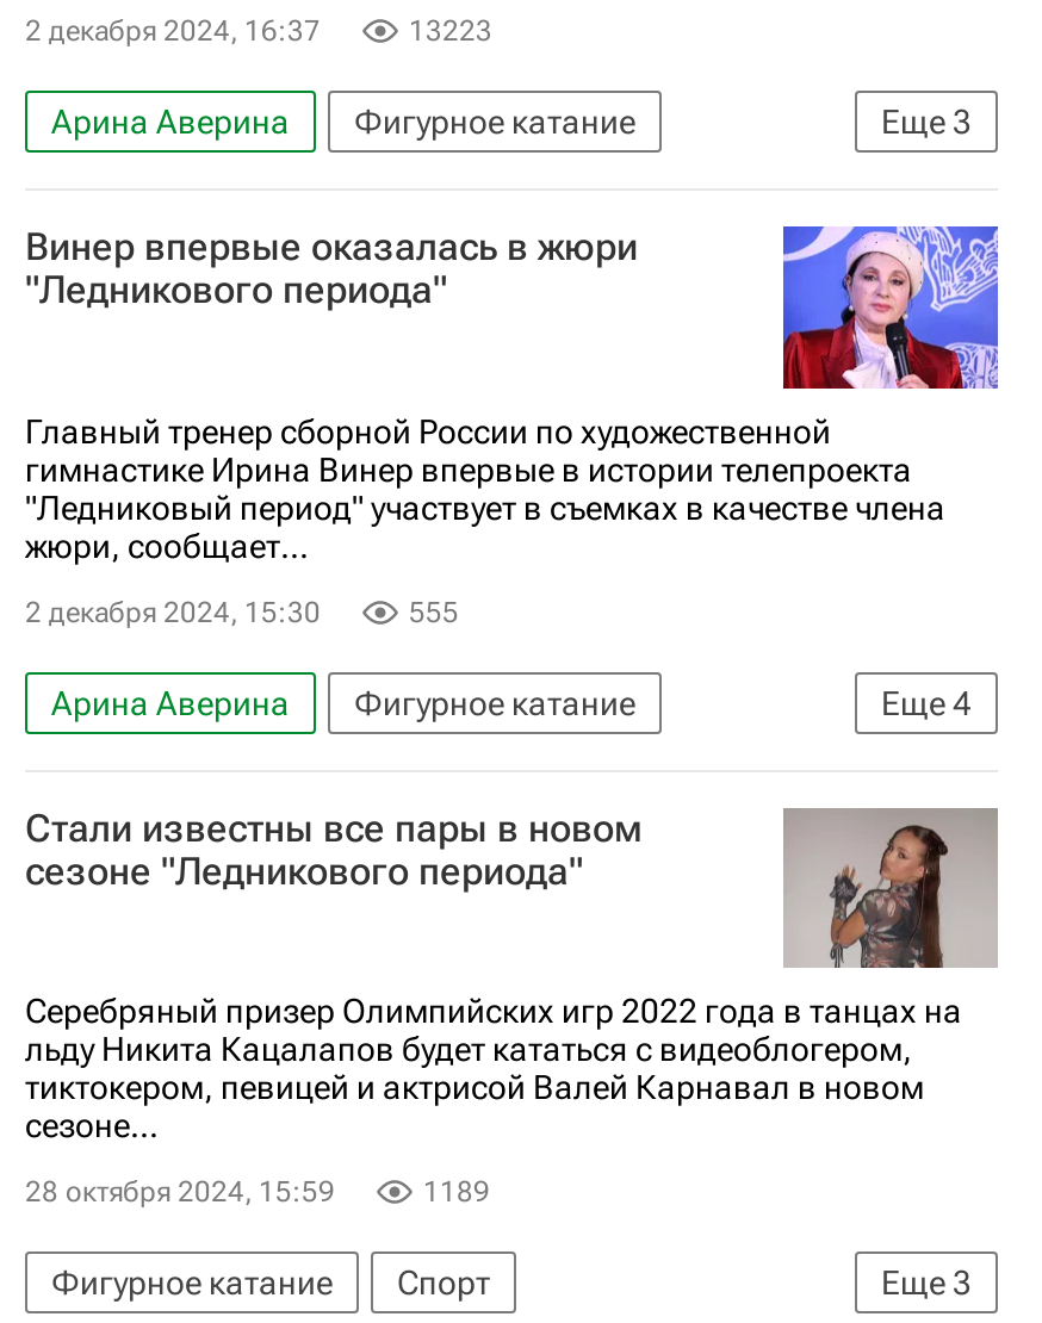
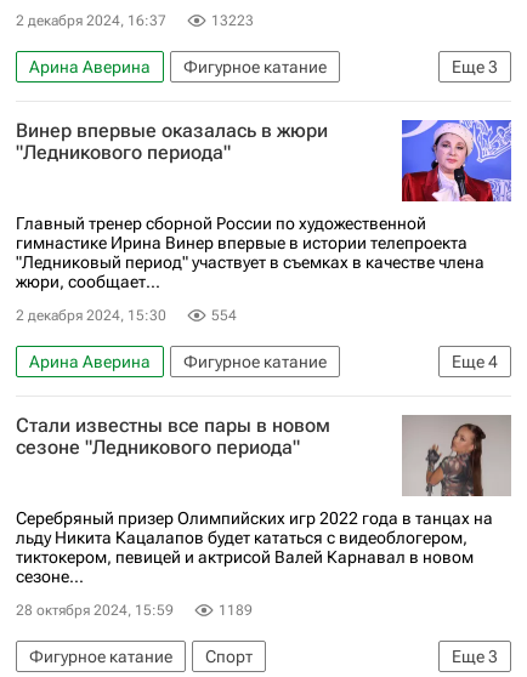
[409,595,459,628] 555 -> [211,306,237,323] 554

